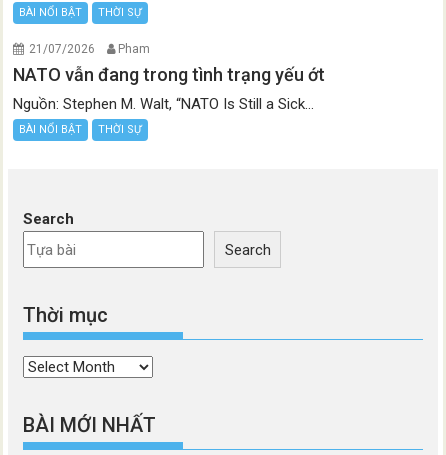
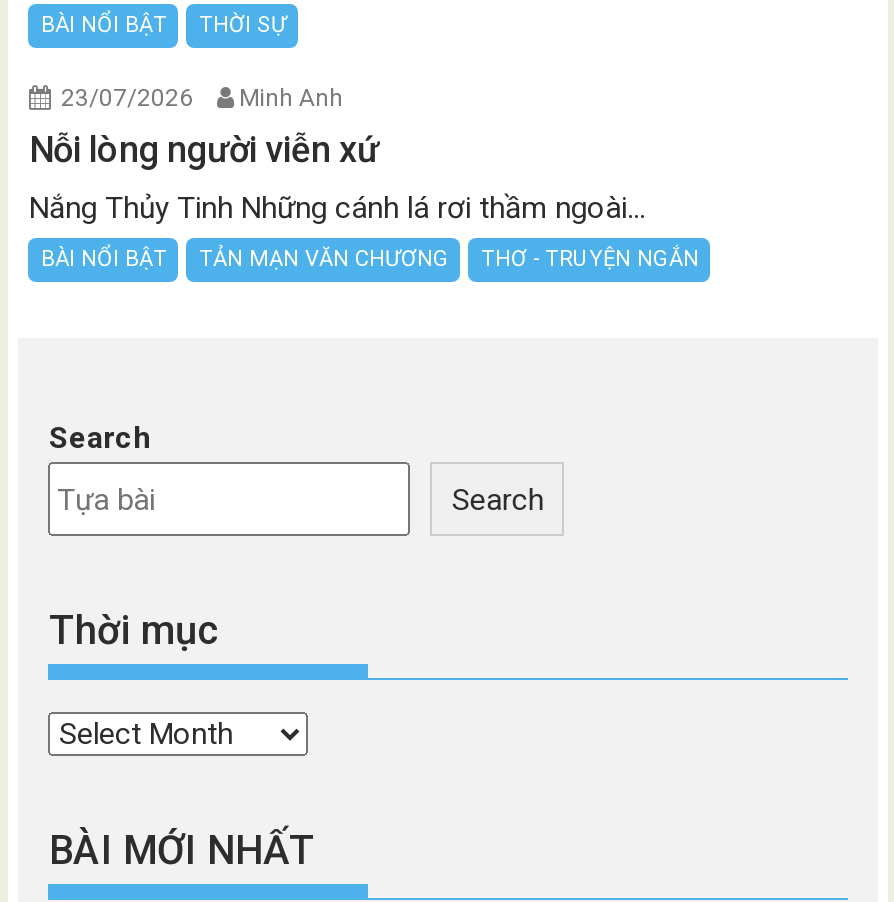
[13,42,325,85] 21/07/2026 | Pham | NATO vẫn đang trong tình trạng yếu ớt -> [29,85,379,171] 23/07/2026 | Minh Anh | Nỗi lòng người viễn xứ
[13,95,314,113] Nguồn: Stephen M. Walt, “NATO Is Still a Sick... -> [29,191,645,227] Nắng Thủy Tinh Những cánh lá rơi thầm ngoài...
[98,123,142,136] THỜI SỰ -> [199,247,699,273] TẢN MẠN VĂN CHƯƠNG | THƠ - TRUYỆN NGẮN

